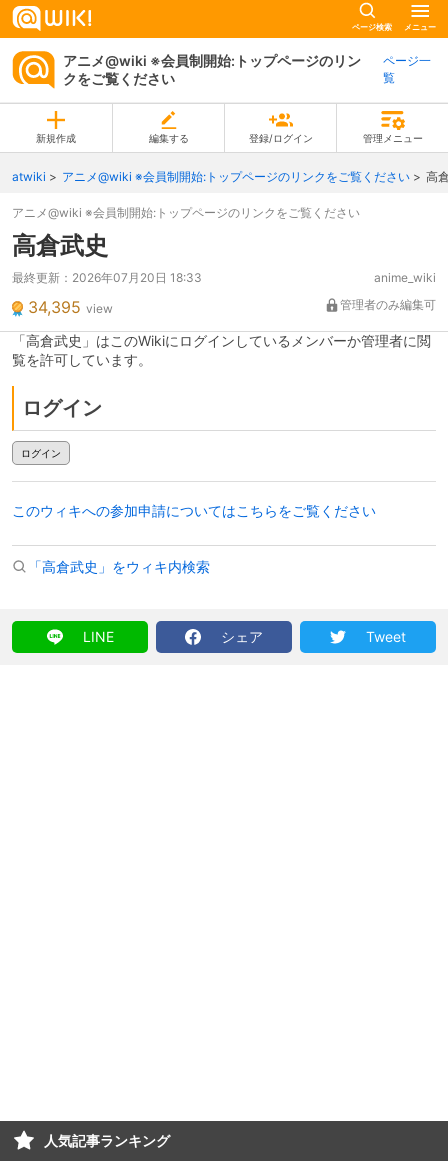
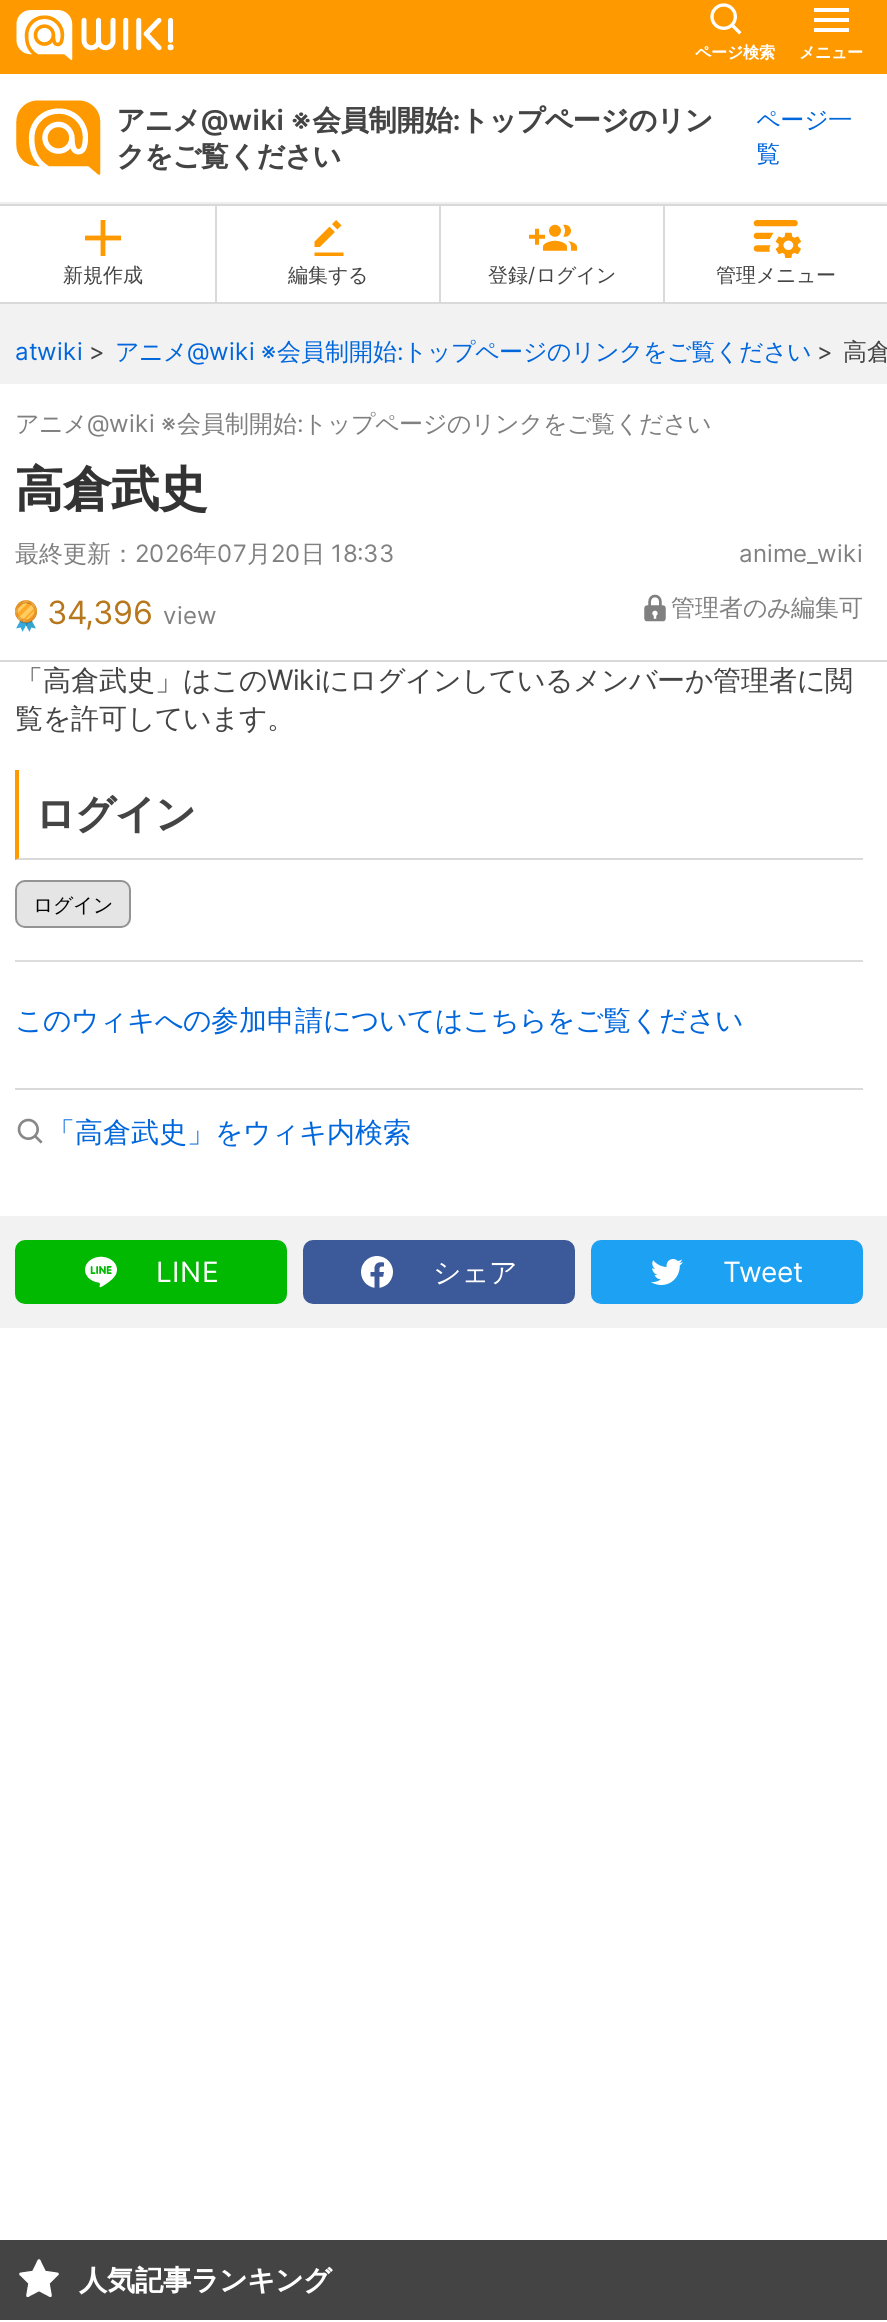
[28,297,113,317] 34,395 view -> [47,592,217,632] 34,396 view

